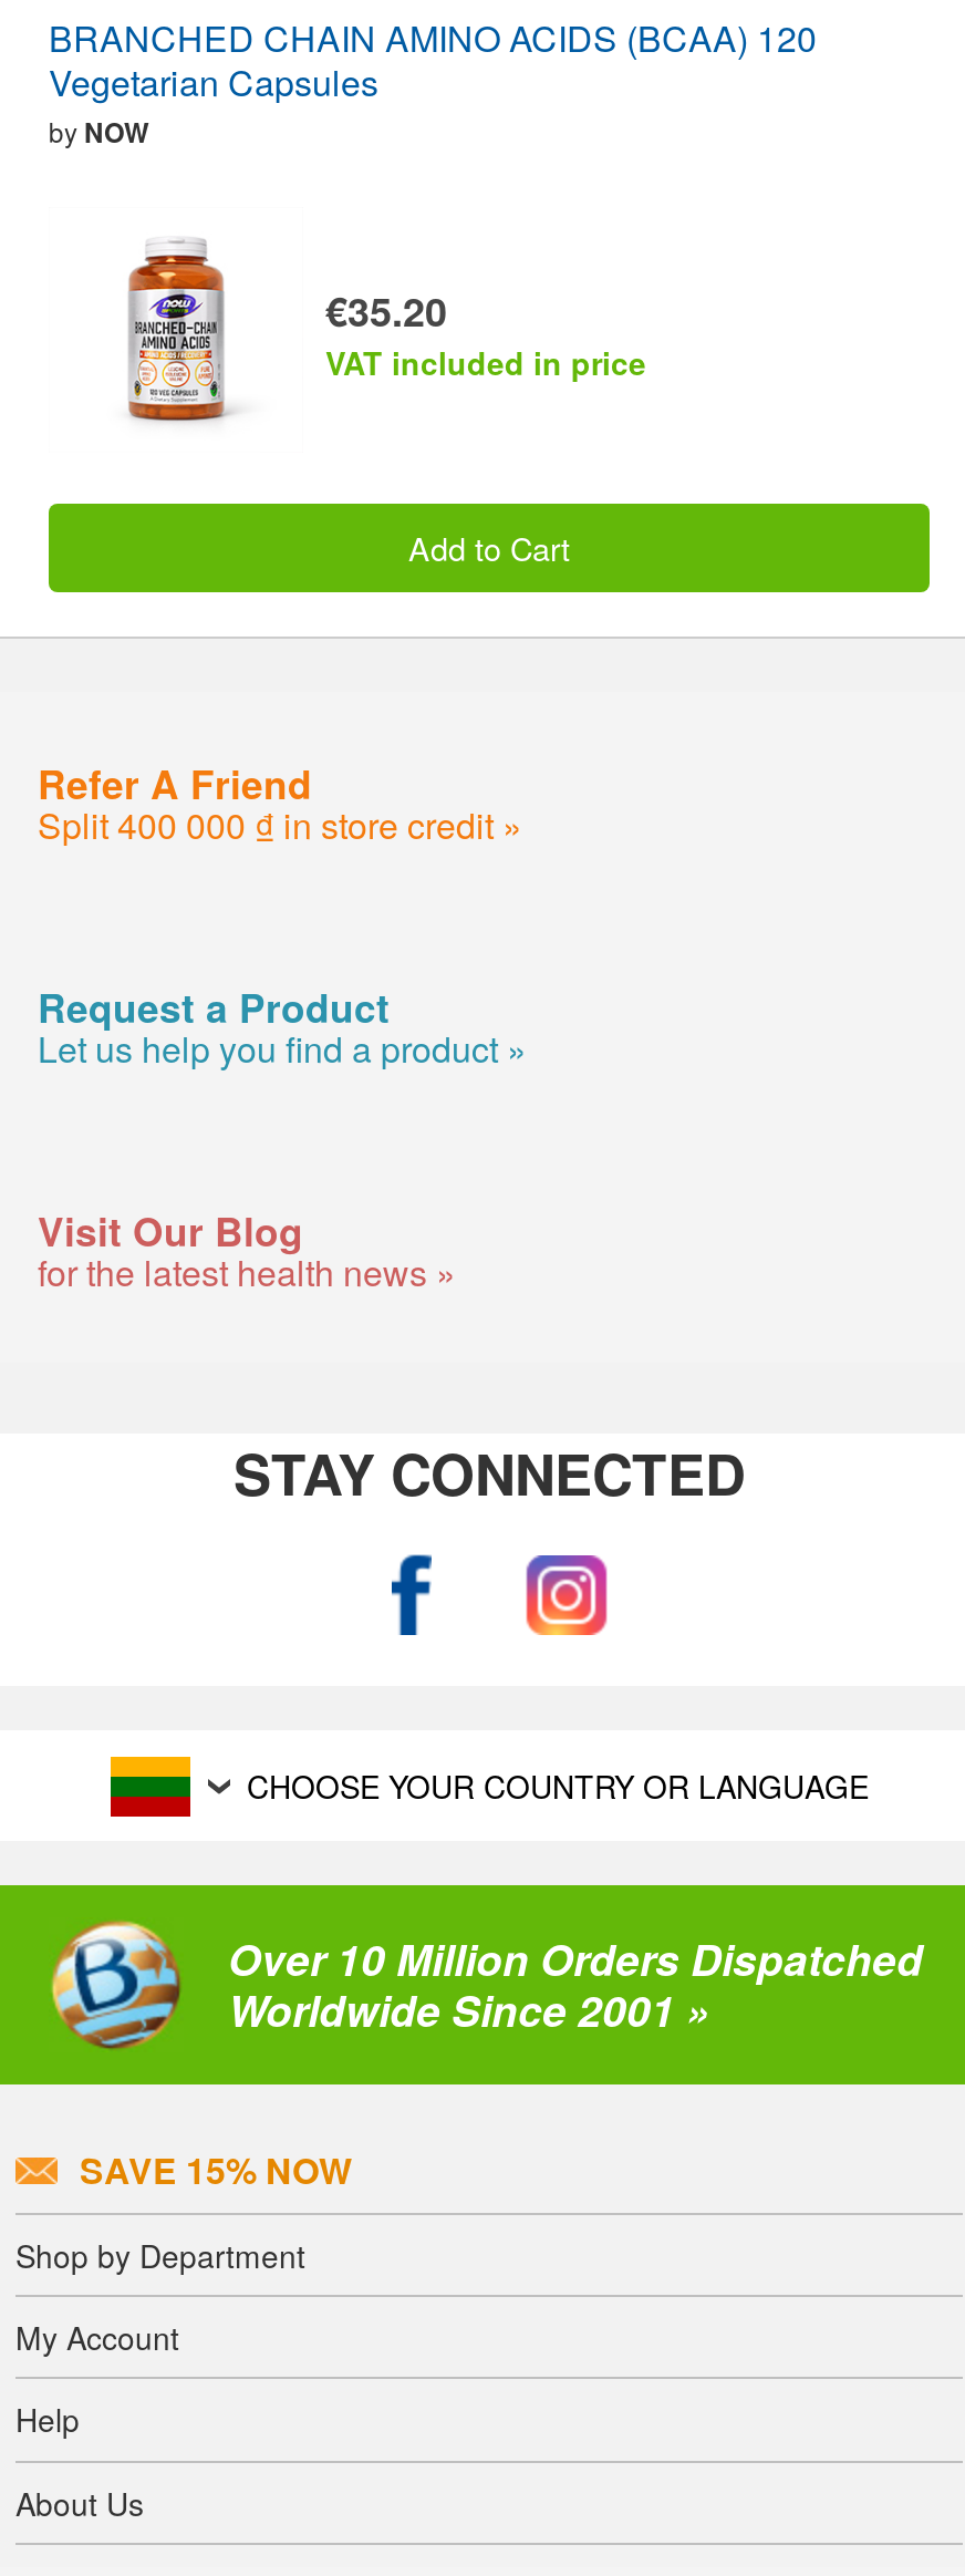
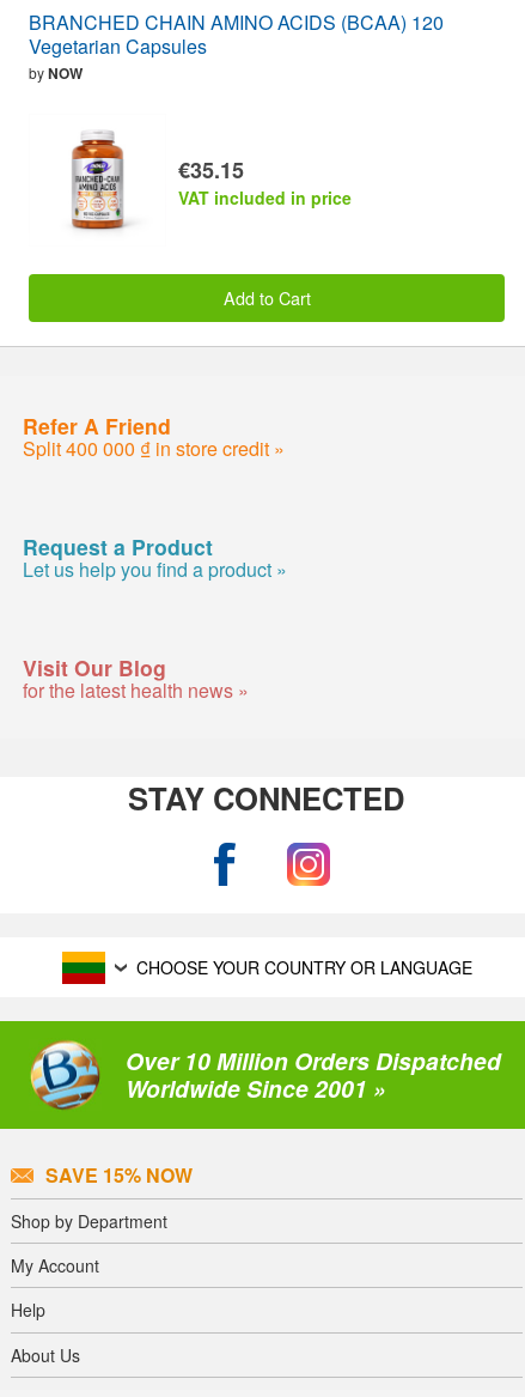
[325,282,447,339] €35.20 -> [178,154,244,185] €35.15

